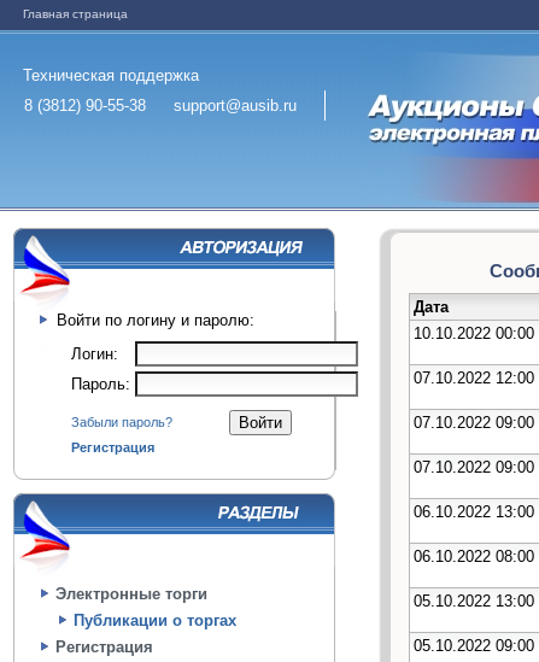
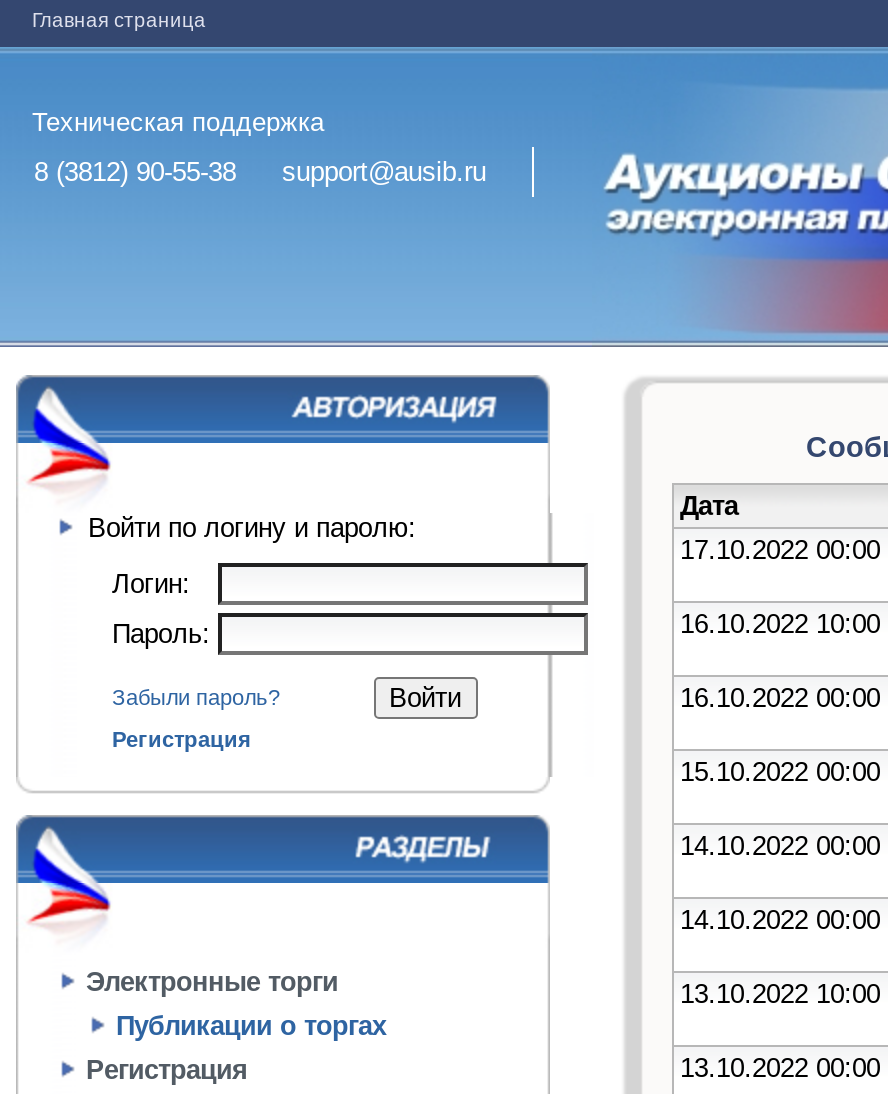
[414,324,534,342] 10.10.2022 00:00 -> [680,534,880,564] 17.10.2022 00:00
[414,369,534,387] 07.10.2022 12:00 -> [680,608,880,638] 16.10.2022 10:00
[414,413,534,431] 07.10.2022 09:00 -> [680,682,880,712] 16.10.2022 00:00
[414,458,534,476] 07.10.2022 09:00 -> [680,756,880,786] 15.10.2022 00:00
[414,502,534,520] 06.10.2022 13:00 -> [680,830,880,860] 14.10.2022 00:00
[414,547,534,565] 06.10.2022 08:00 -> [680,904,880,934] 14.10.2022 00:00
[414,592,534,610] 05.10.2022 13:00 -> [680,978,880,1008] 13.10.2022 10:00
[414,636,534,654] 05.10.2022 09:00 -> [680,1052,880,1082] 13.10.2022 00:00

